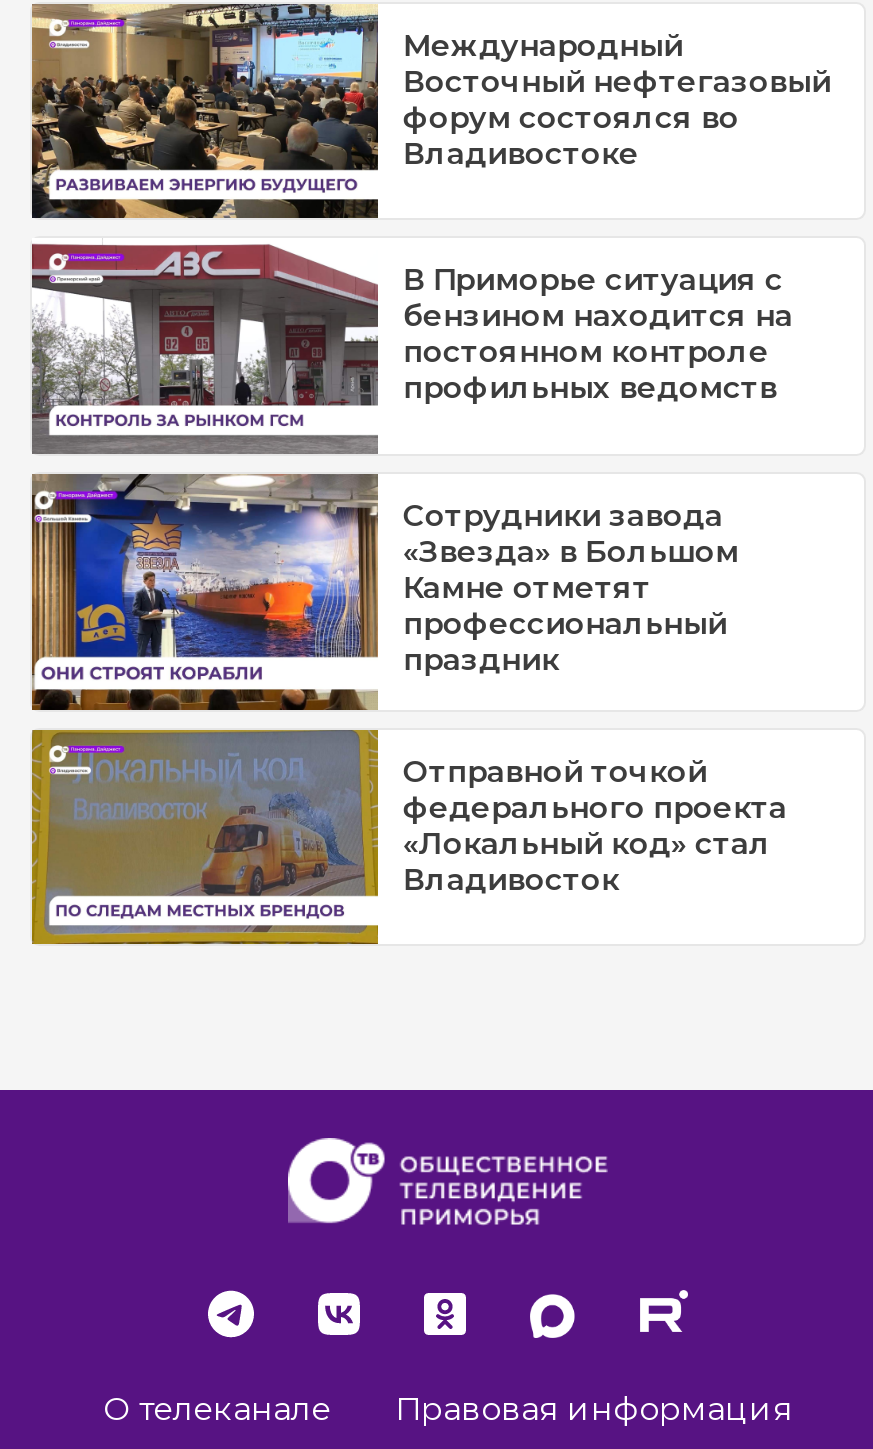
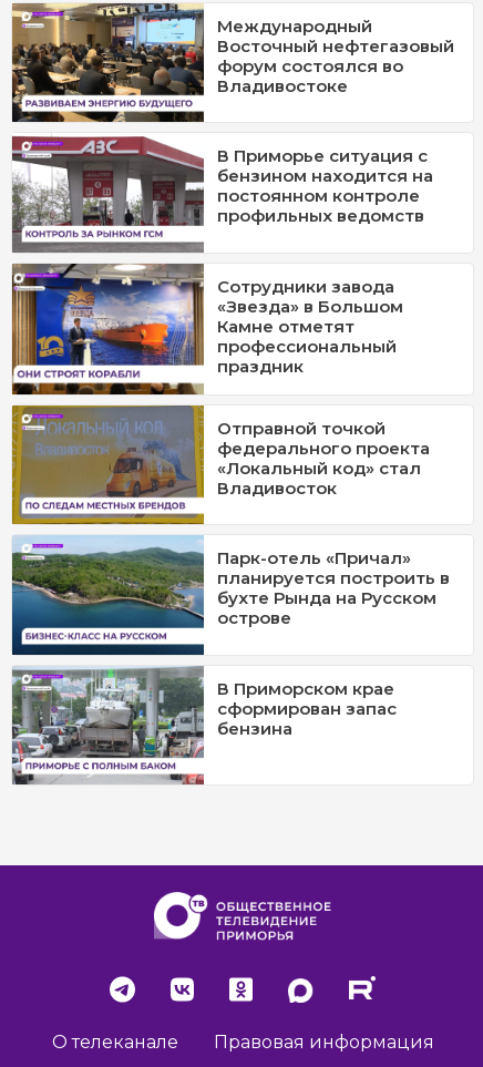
none -> [11,535,450,739] [image] | Парк-отель «Причал» | планируется построить в | бухте Рында на Русском | острове | В Приморском крае | сформирован запас | бензина
none -> [11,666,205,786] [image]

